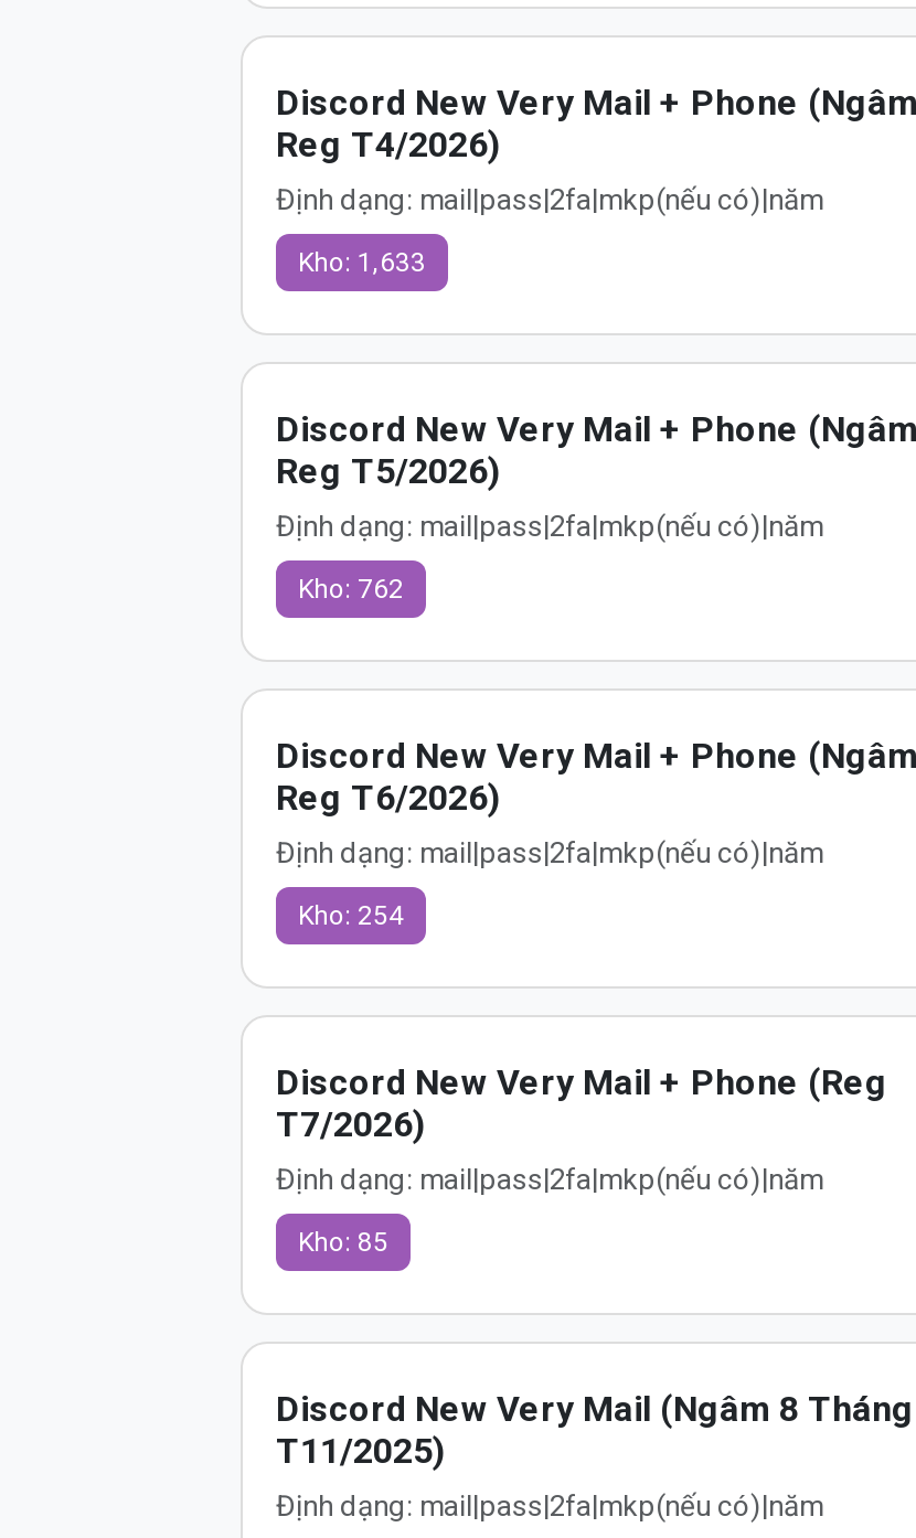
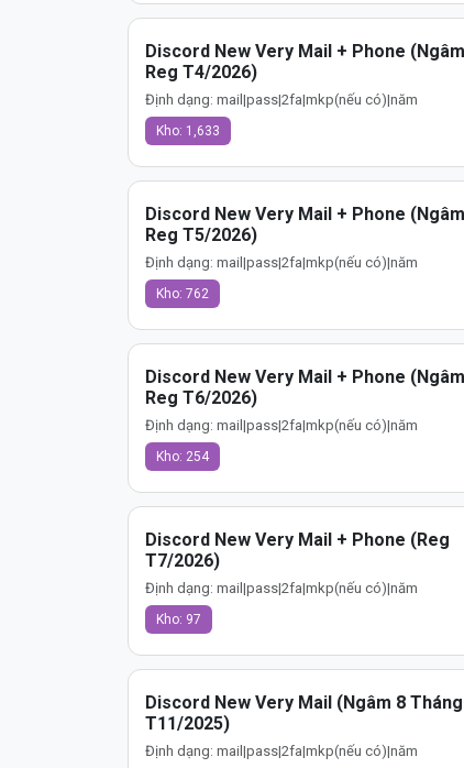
[298,1226,388,1257] Kho: 85 -> [156,611,201,627] Kho: 97

